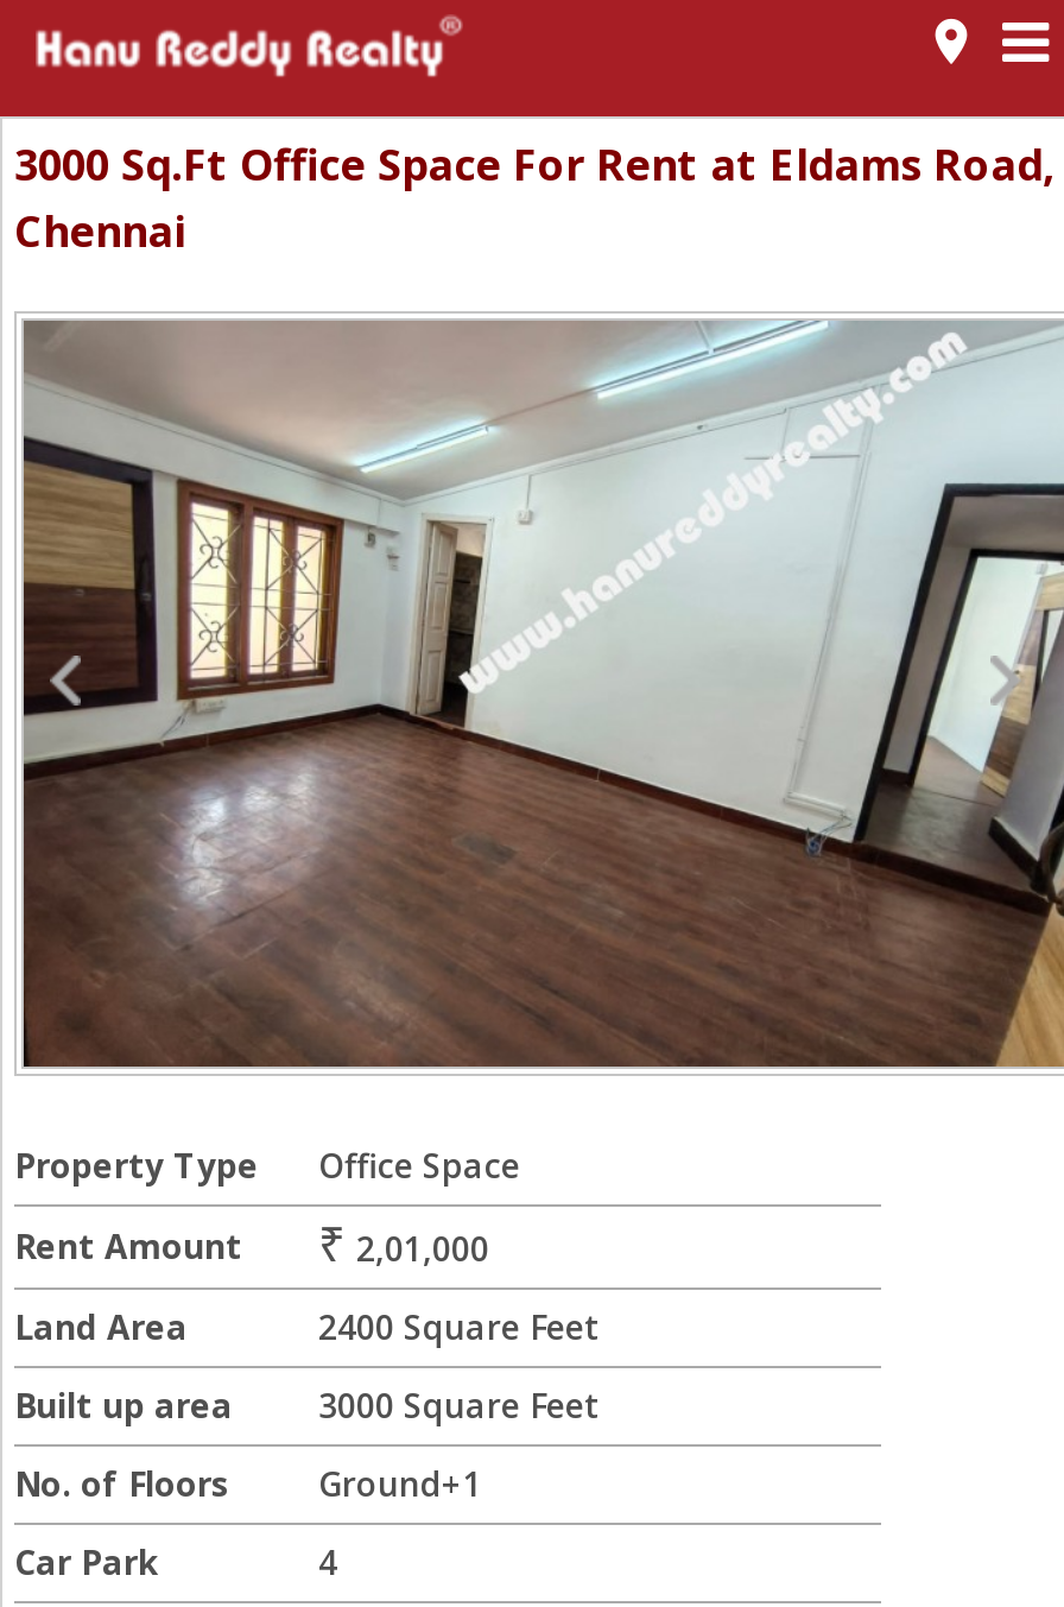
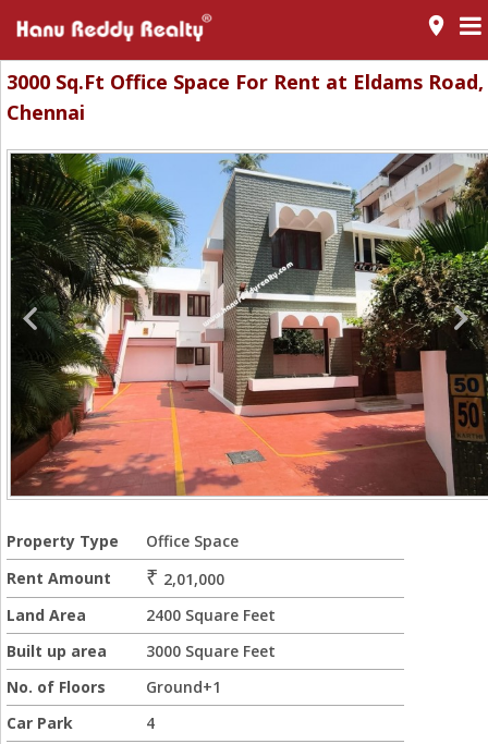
[21,318,1057,1069] [image] -> [10,153,485,497] [image]

